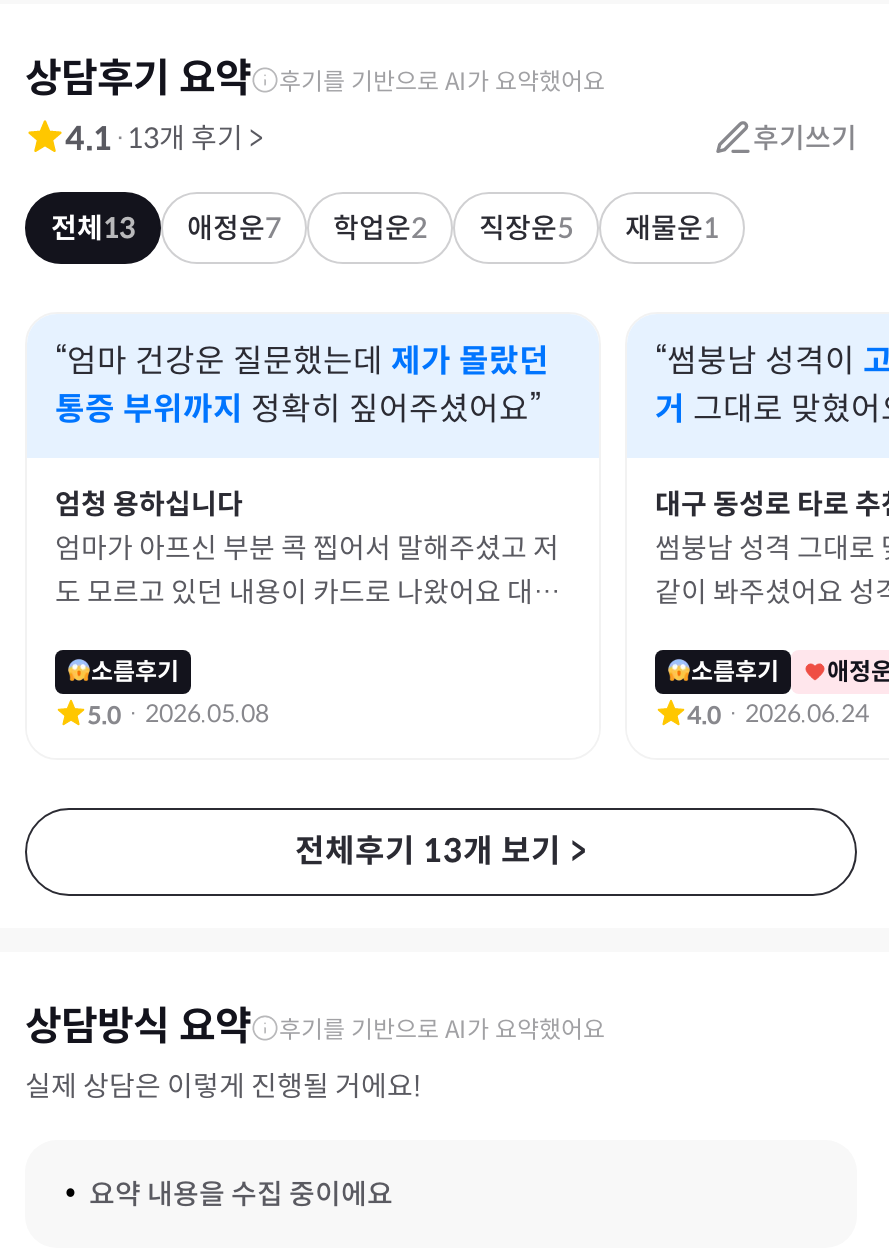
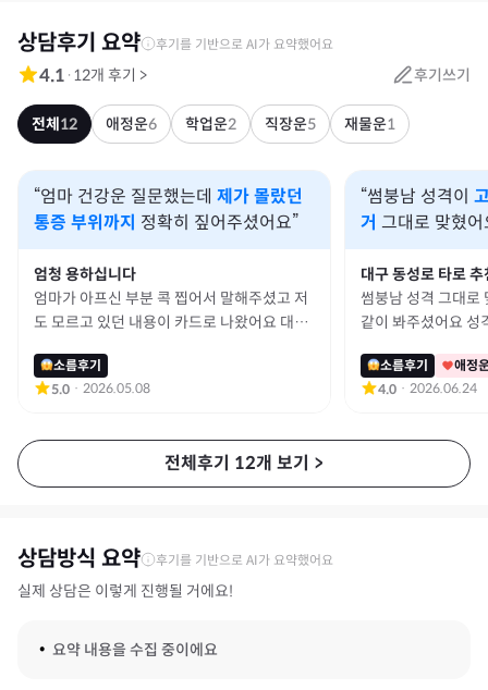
[65,117,263,159] 4.1 · 13개 후기 > -> [39,64,147,87] 4.1 · 12개 후기 >
[51,210,135,246] 전체13 -> [32,114,77,134] 전체12
[187,210,281,246] 애정운7 -> [106,114,157,134] 애정운6
[295,830,587,872] 전체후기 13개 보기 > -> [164,452,324,475] 전체후기 12개 보기 >

